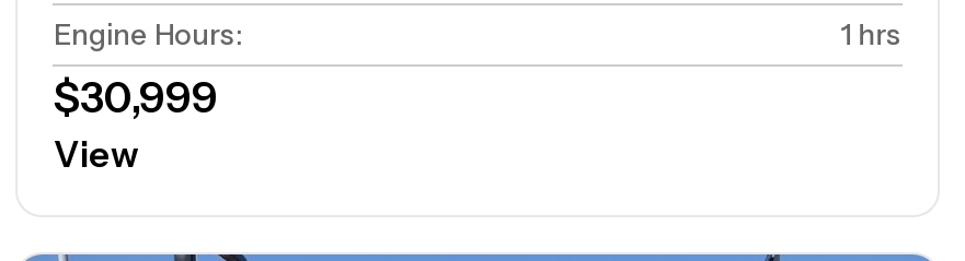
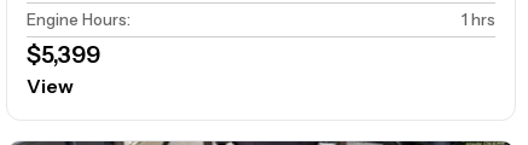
[53,72,218,124] $30,999 -> [27,40,101,69] $5,399

